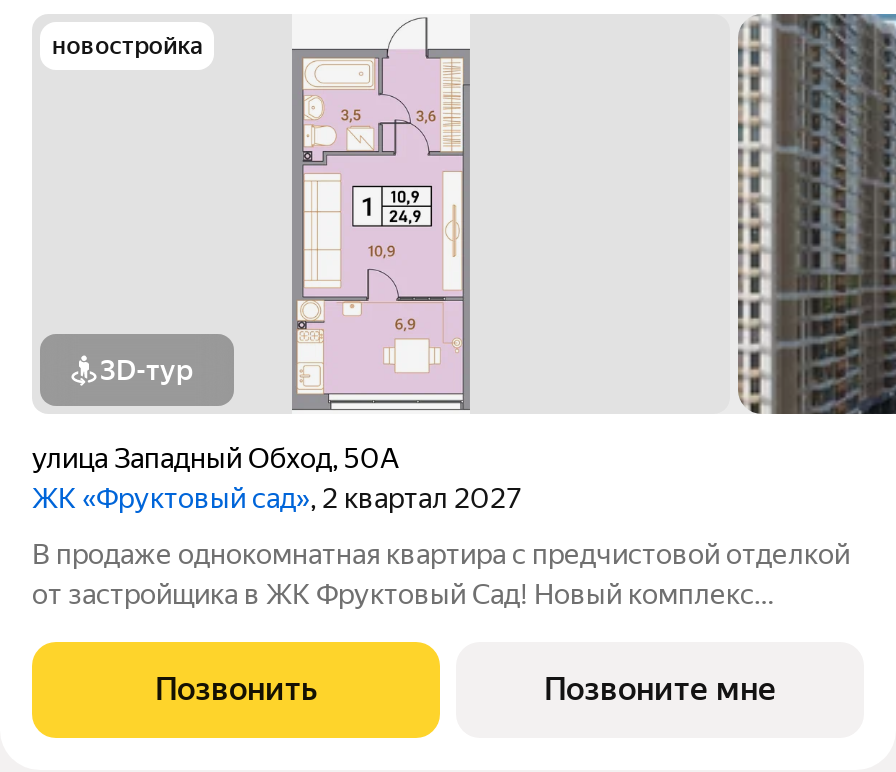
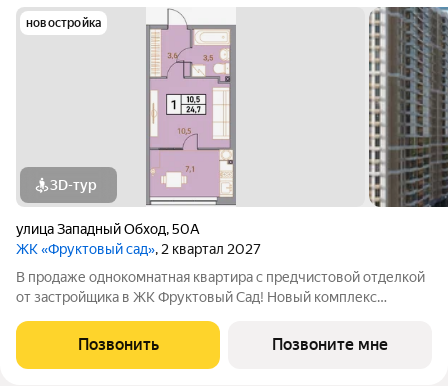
[296,16,464,410] [image] -> [149,8,233,205] [image]

